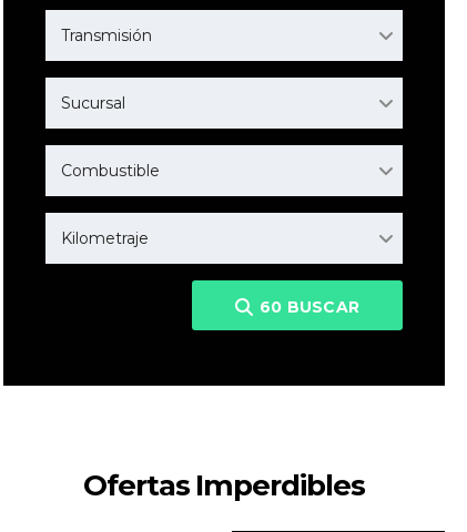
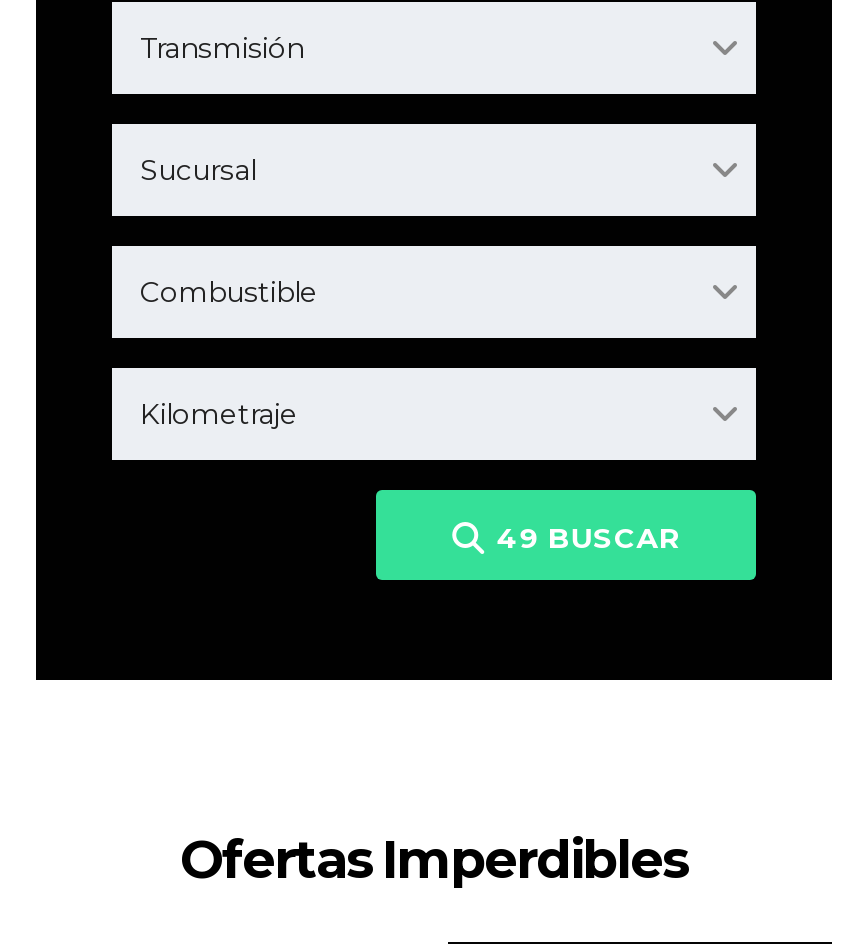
[259,297,360,317] 60 BUSCAR -> [497,519,680,555] 49 BUSCAR

